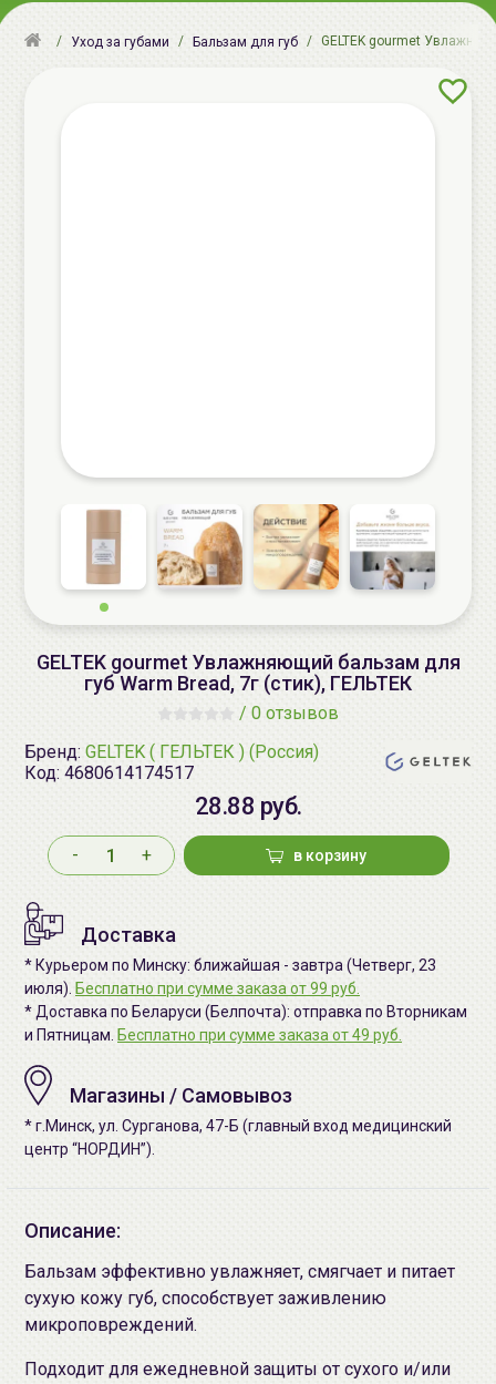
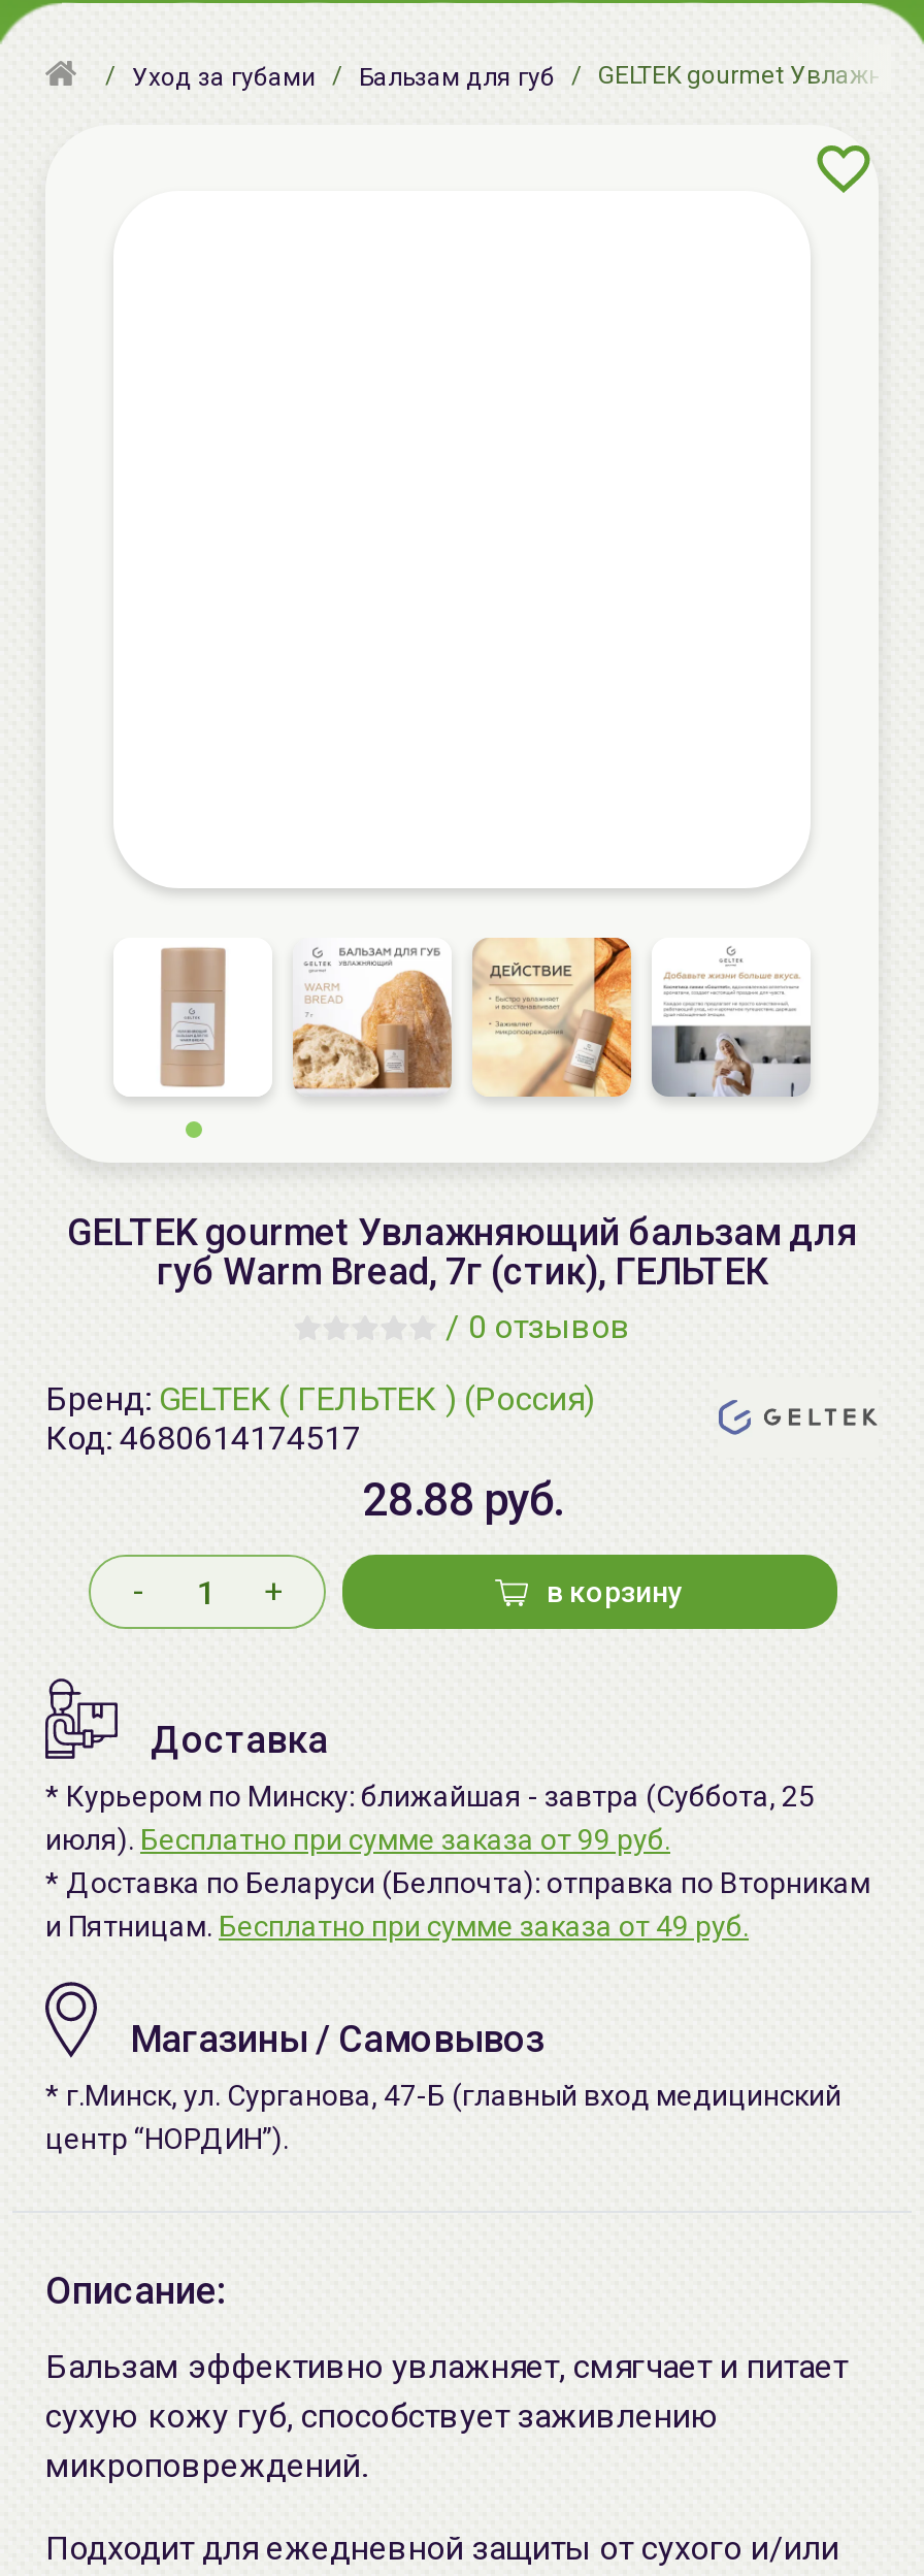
[24,956,436,974] * Курьером по Минску: ближайшая - завтра (Четверг, 23 -> [45,1780,815,1813] * Курьером по Минску: ближайшая - завтра (Суббота, 25

